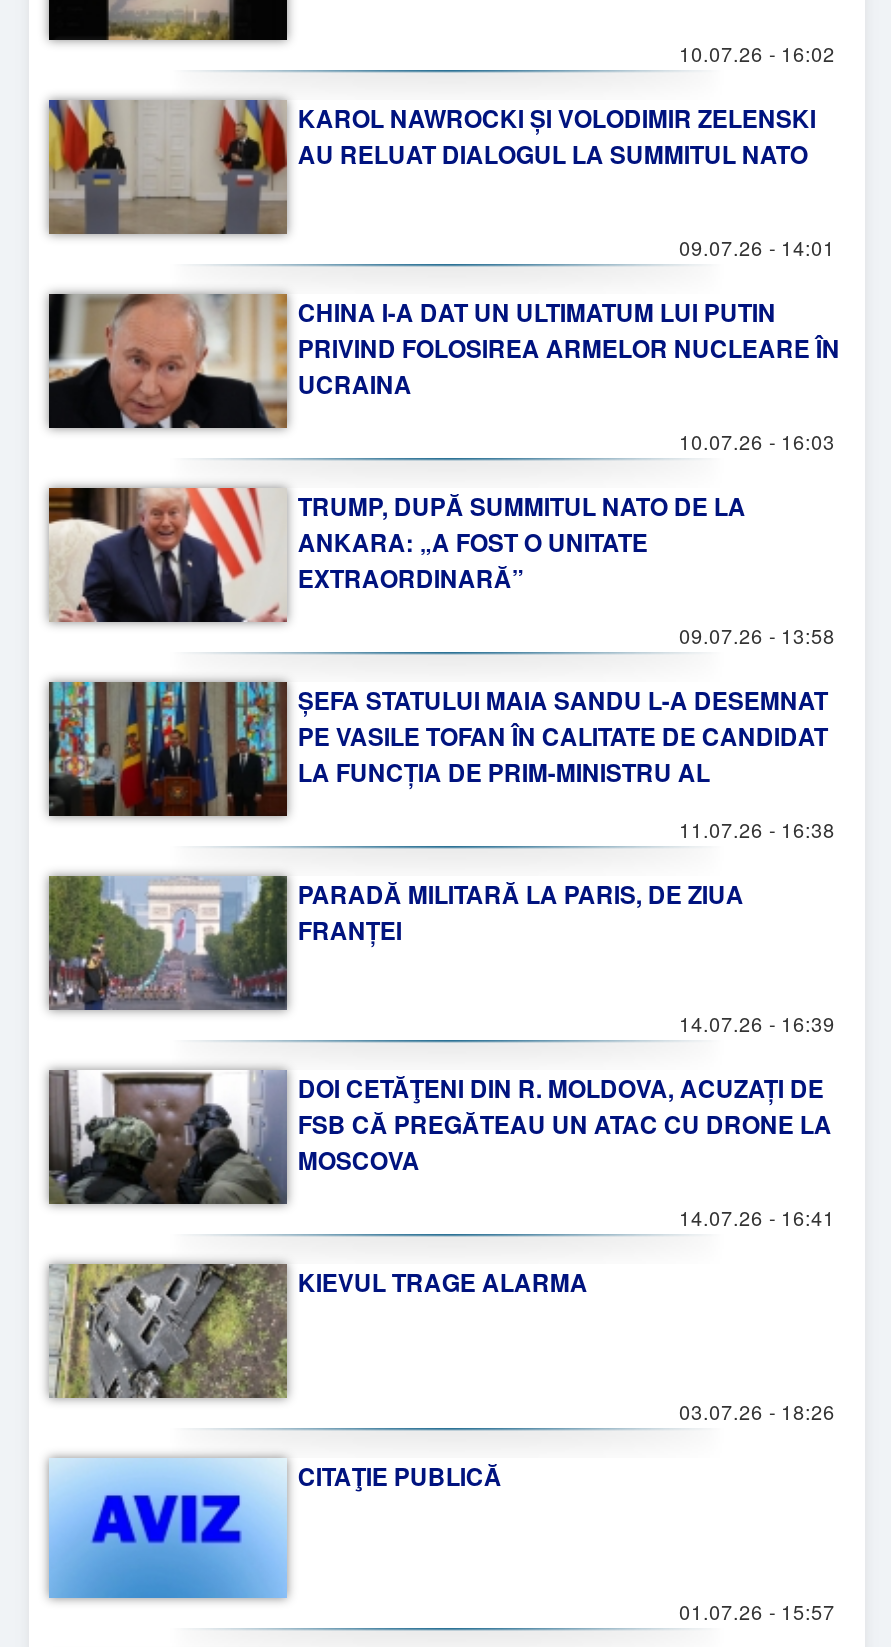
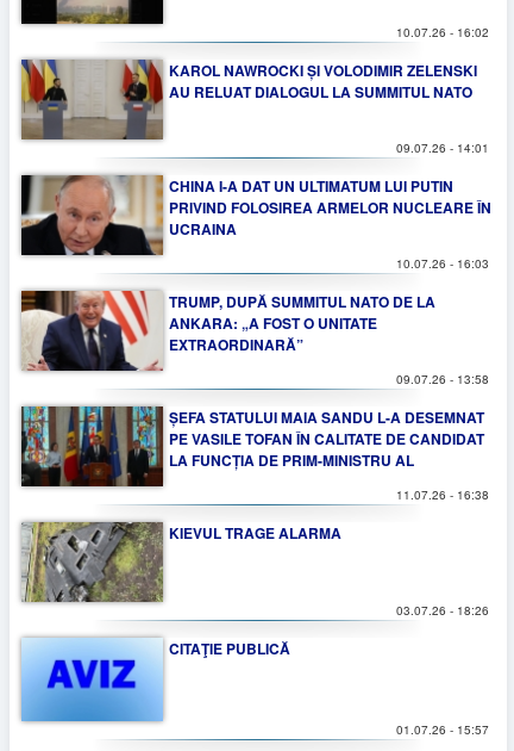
[47,875,835,1231] [image] | PARADĂ MILITARĂ LA PARIS, DE ZIUA | FRANȚEI | 14.07.26 - 16:39 | DOI CETĂŢENI DIN R. MOLDOVA, ACUZAȚI DE | FSB CĂ PREGĂTEAU UN ATAC CU DRONE LA | MOSCOVA | 14.07.26 - 16:41 -> none
[49,1070,287,1204] [image] -> none

